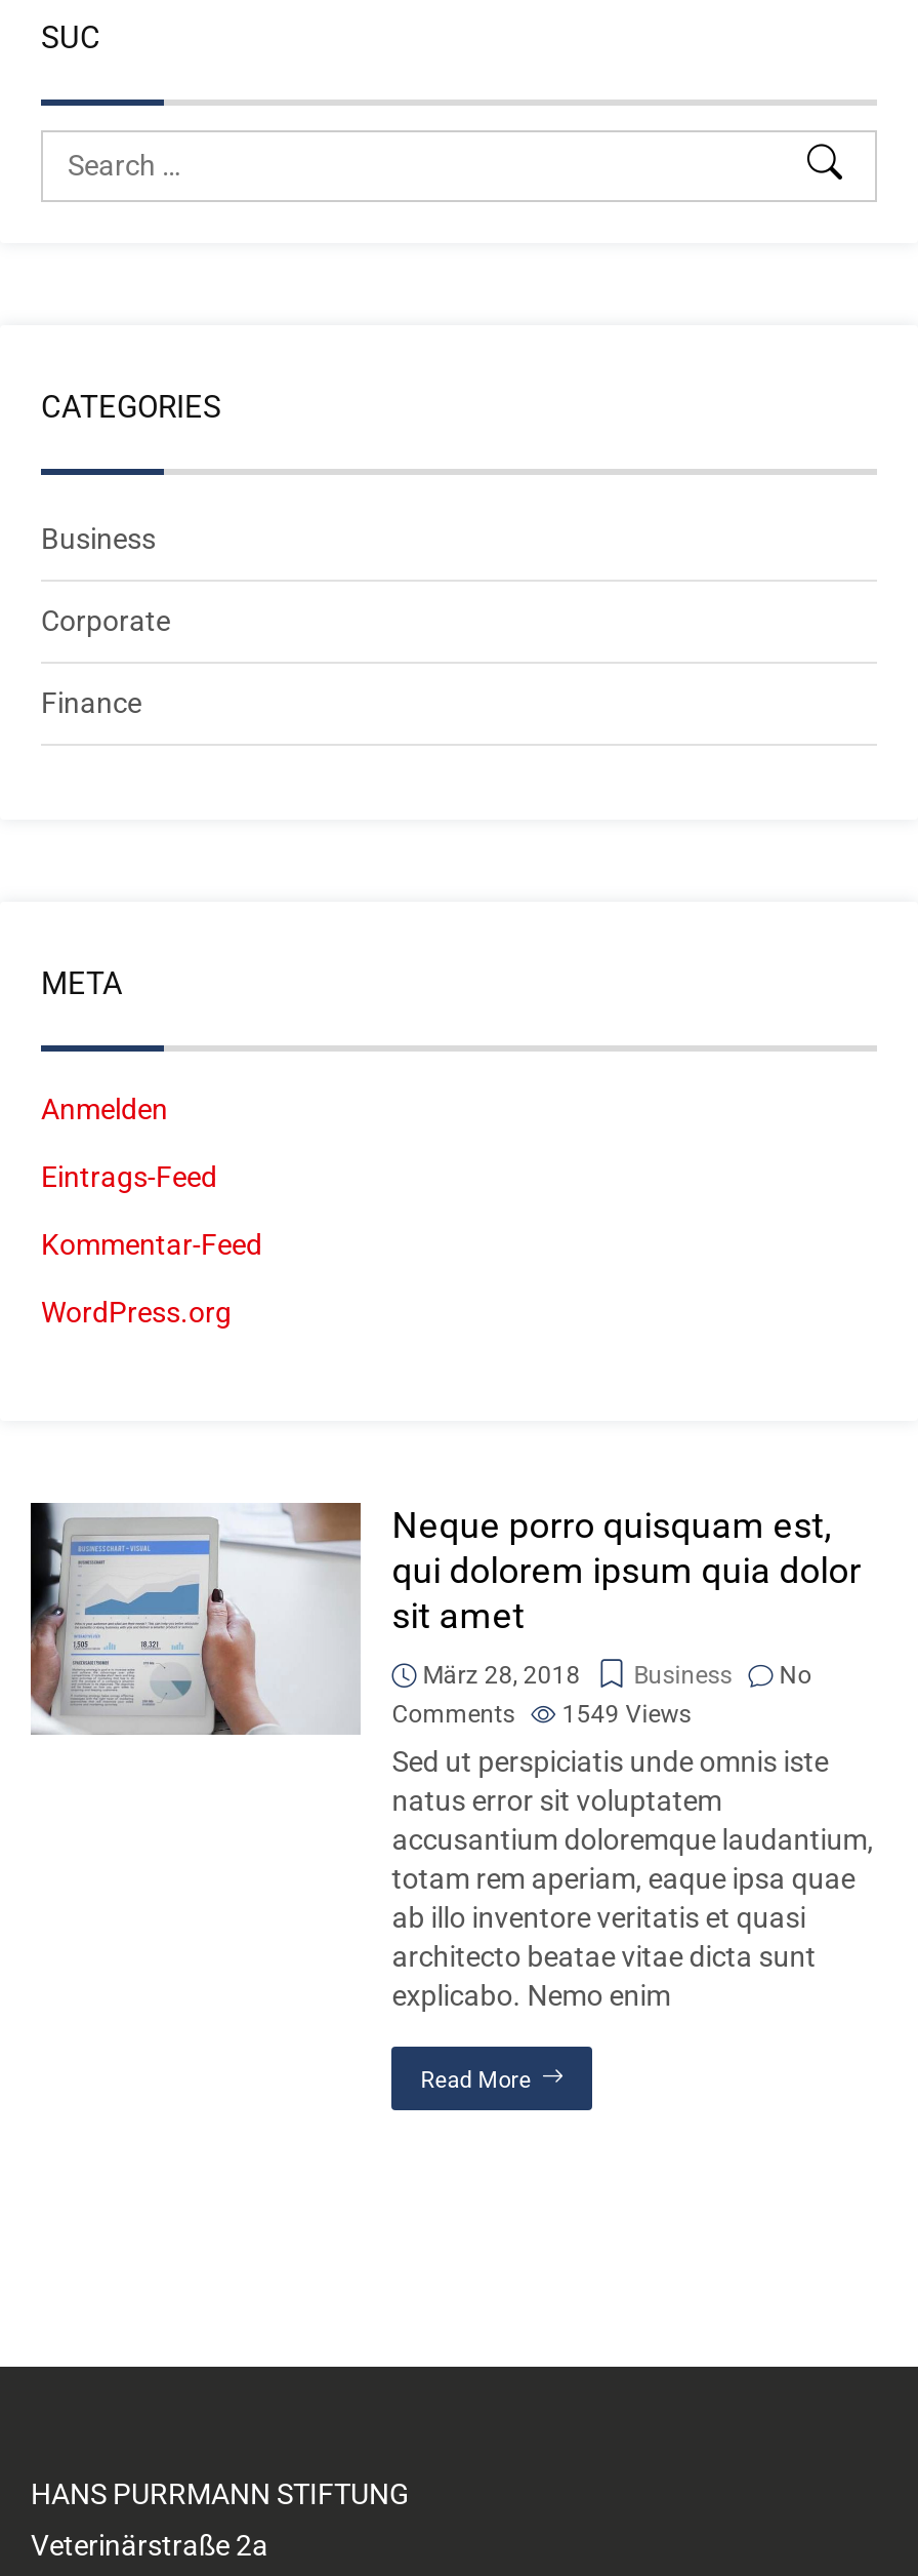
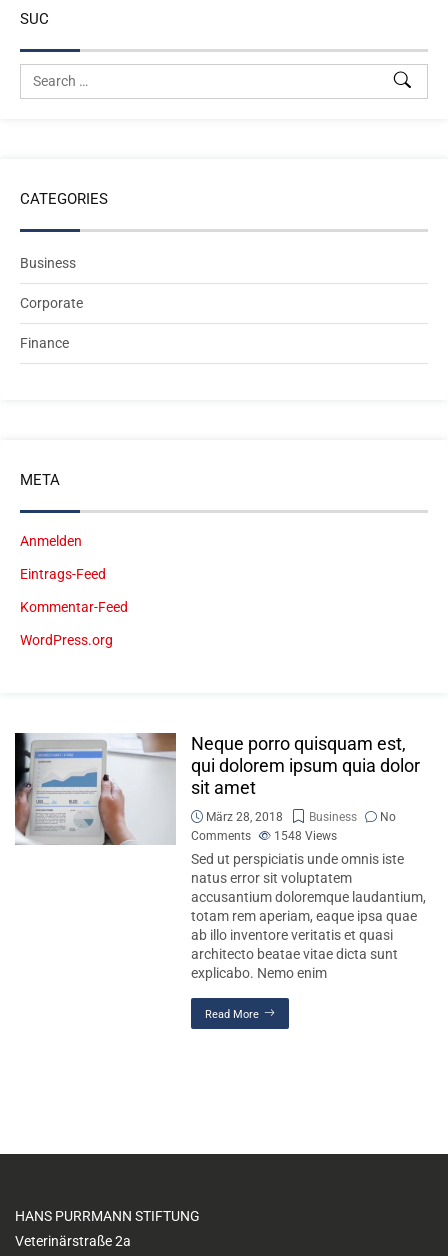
[392,1700,691,1729] Comments 1549 Views -> [191,829,337,843] Comments 1548 Views

